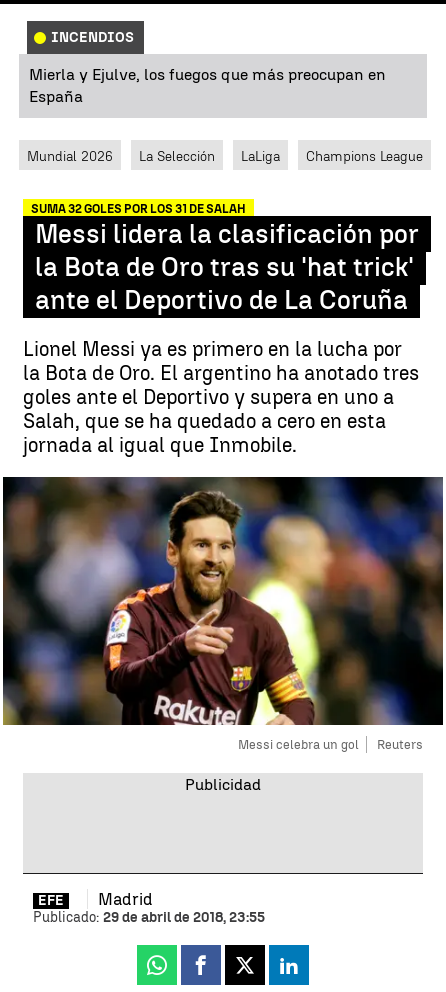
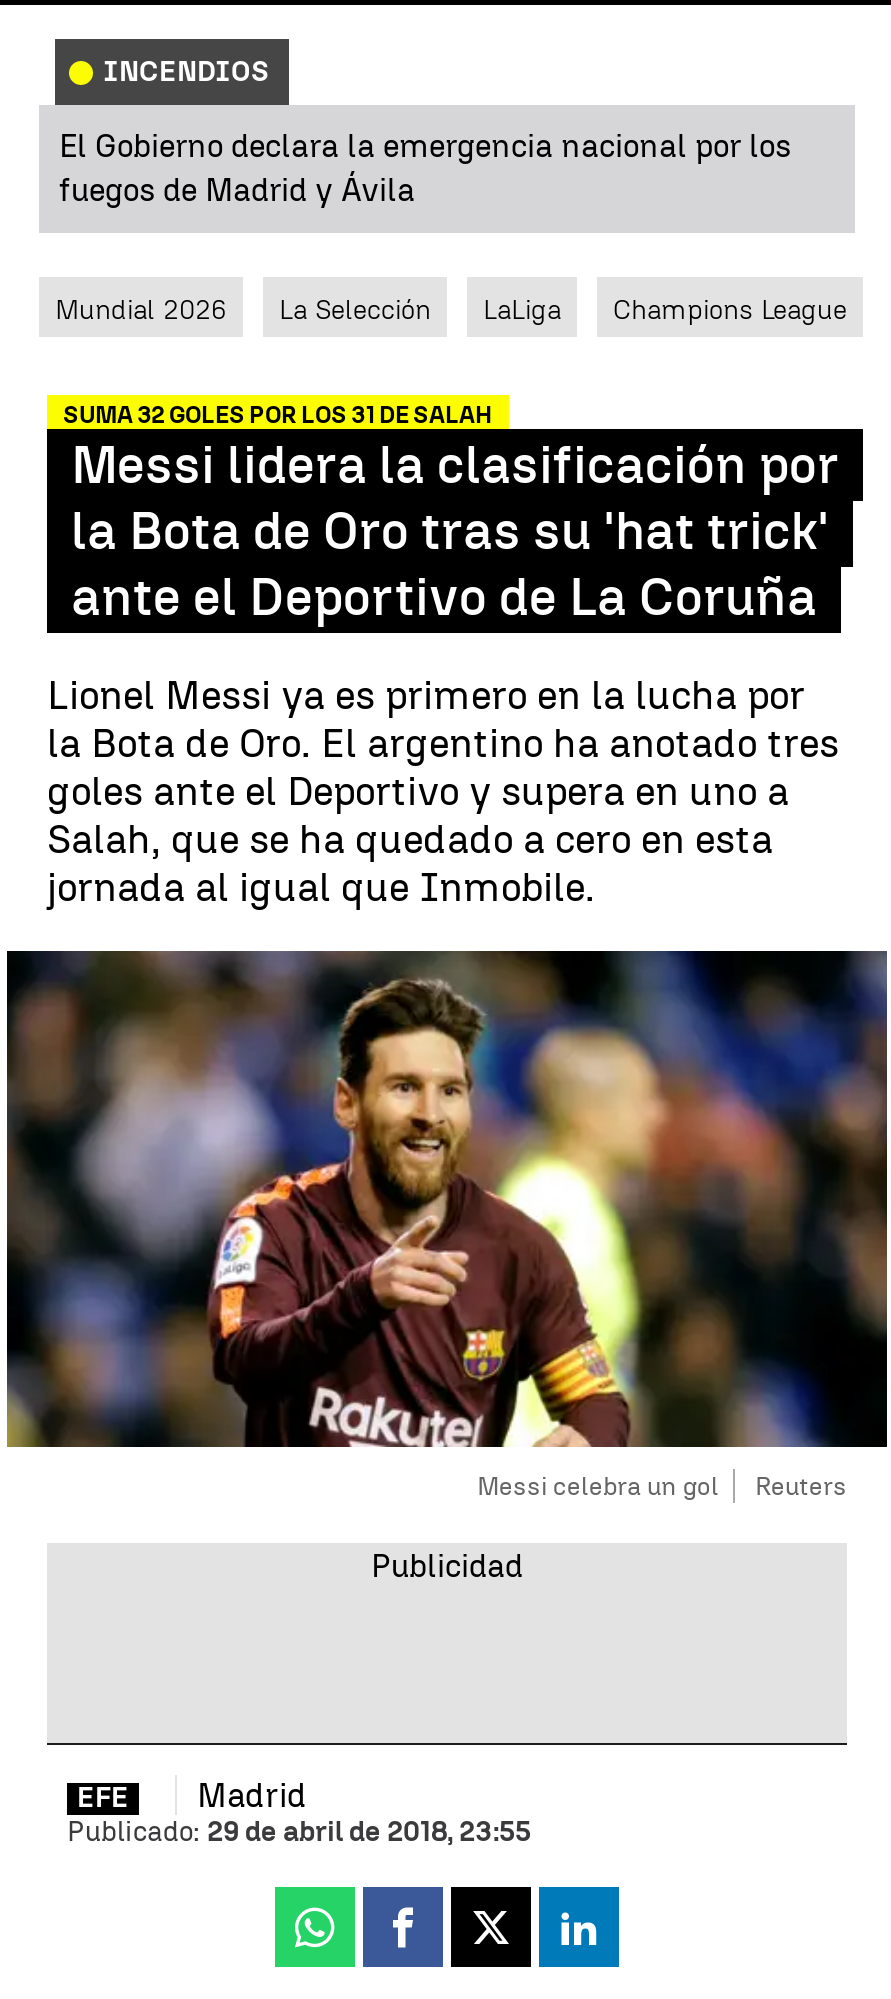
[29,65,386,106] Mierla y Ejulve, los fuegos que más preocupan en | España -> [59,127,791,209] El Gobierno declara la emergencia nacional por los | fuegos de Madrid y Ávila

